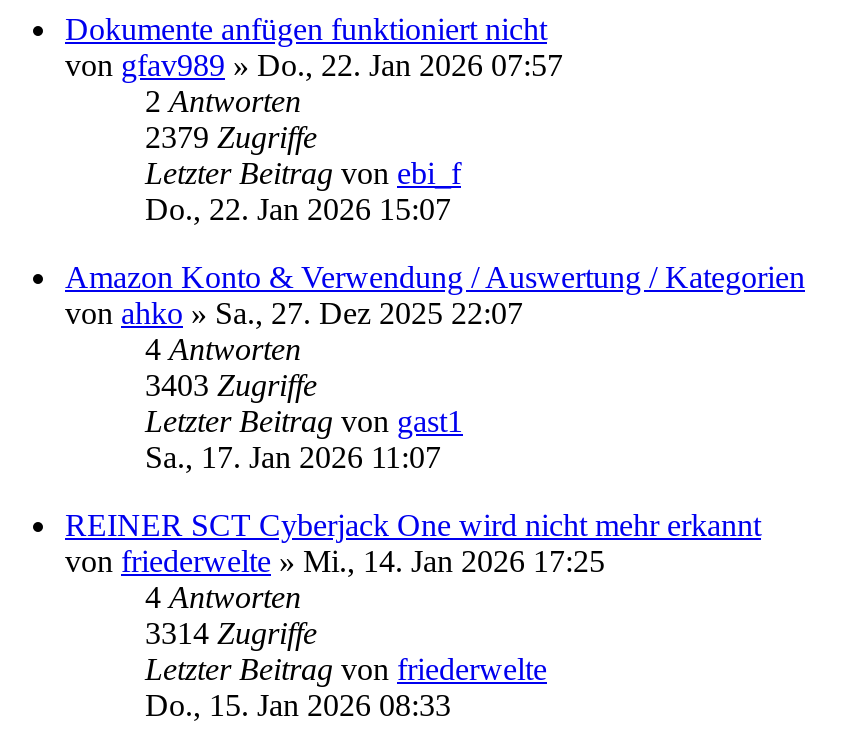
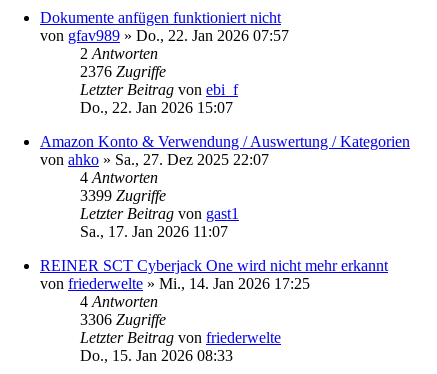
[145,120,317,154] 2379 Zugriffe -> [80,63,166,80] 2376 Zugriffe
[145,368,317,402] 3403 Zugriffe -> [80,187,166,204] 3399 Zugriffe
[145,616,317,650] 3314 Zugriffe -> [80,311,166,328] 3306 Zugriffe

